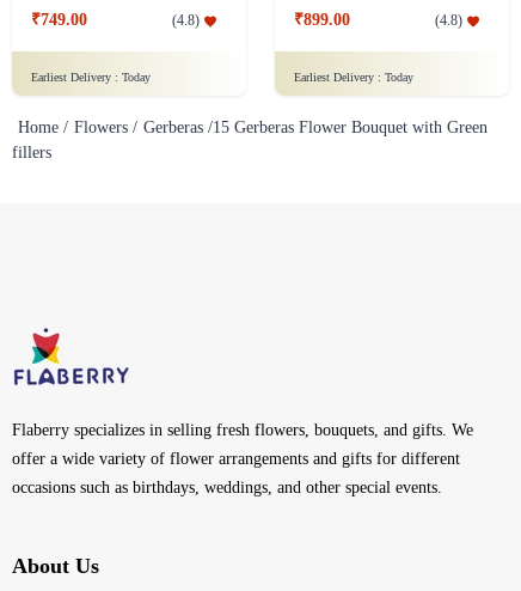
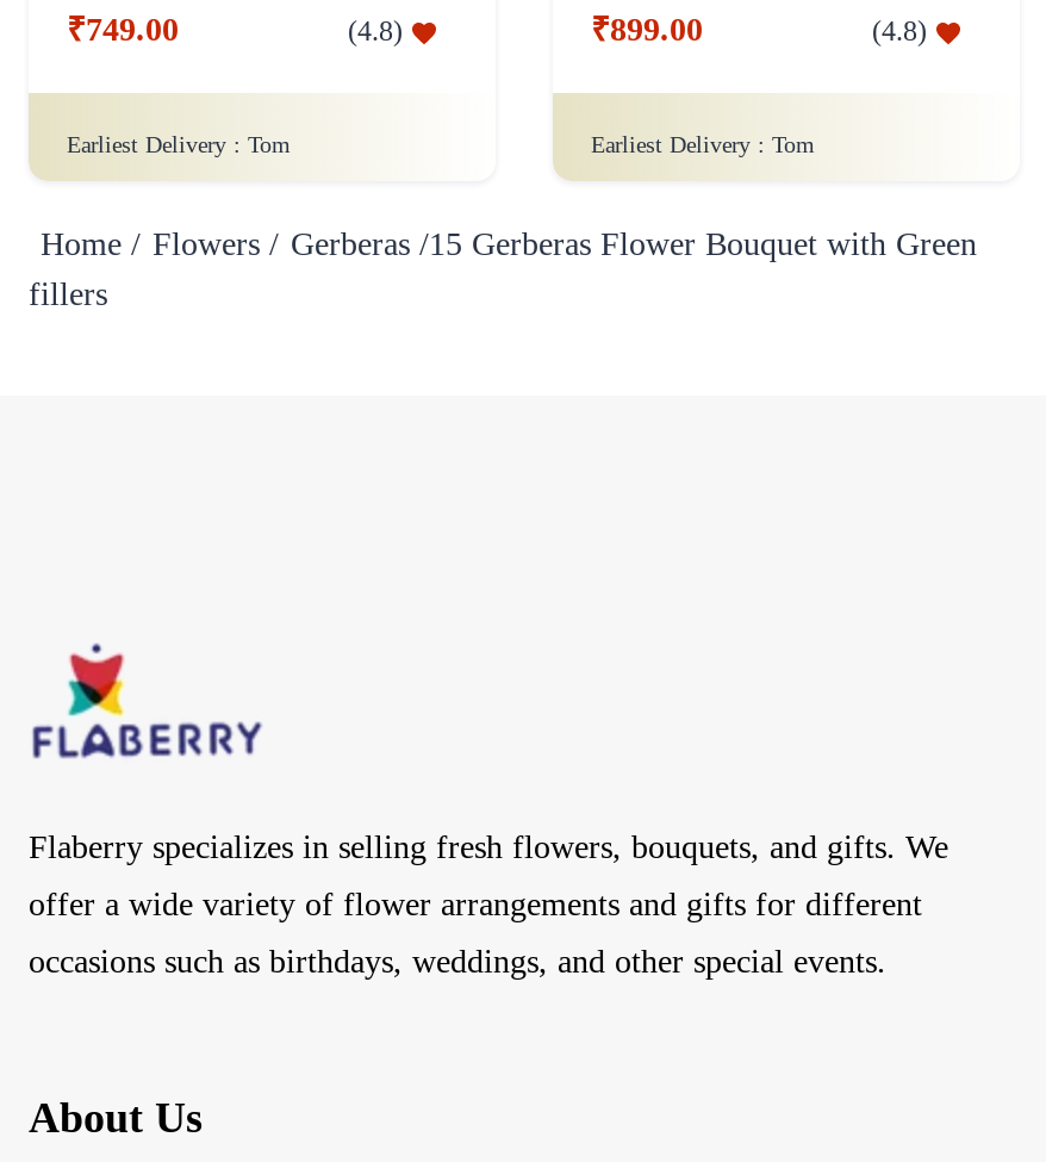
[31,71,151,84] Earliest Delivery : Today -> [67,131,291,158] Earliest Delivery : Tom
[294,71,413,84] Earliest Delivery : Today -> [591,131,815,158] Earliest Delivery : Tom

